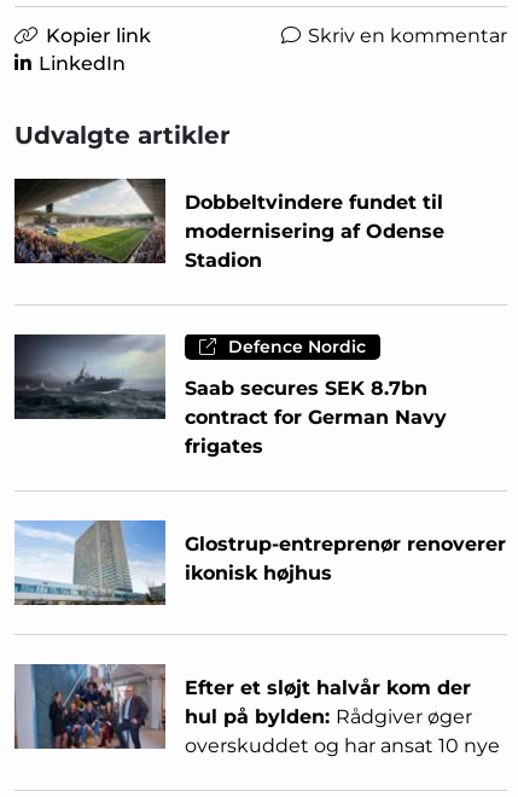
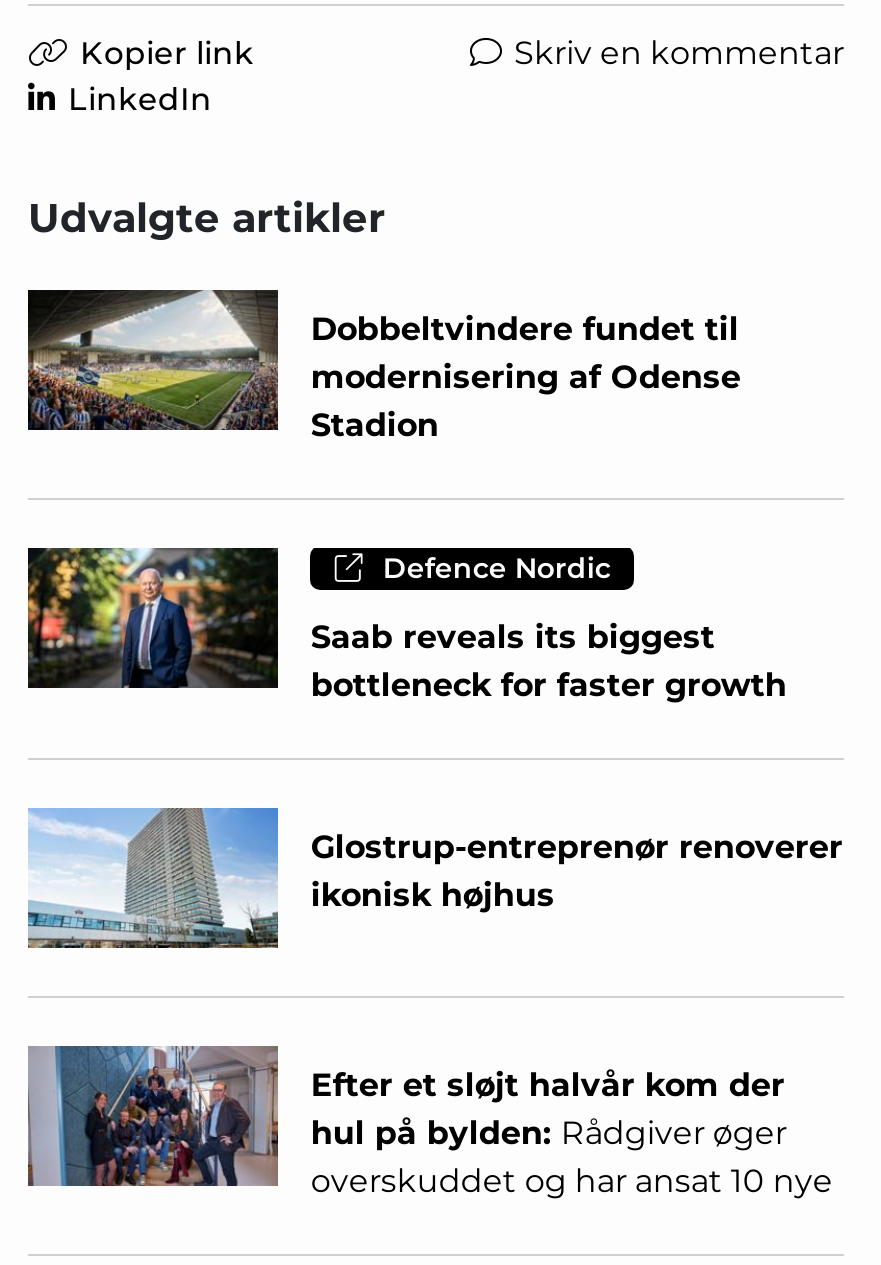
[14,333,447,457] [image] | Saab secures SEK 8.7bn | contract for German Navy | frigates -> [26,546,787,704] [image] | Saab reveals its biggest | bottleneck for faster growth

